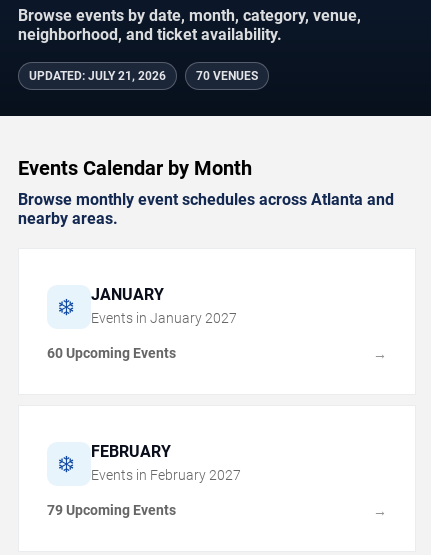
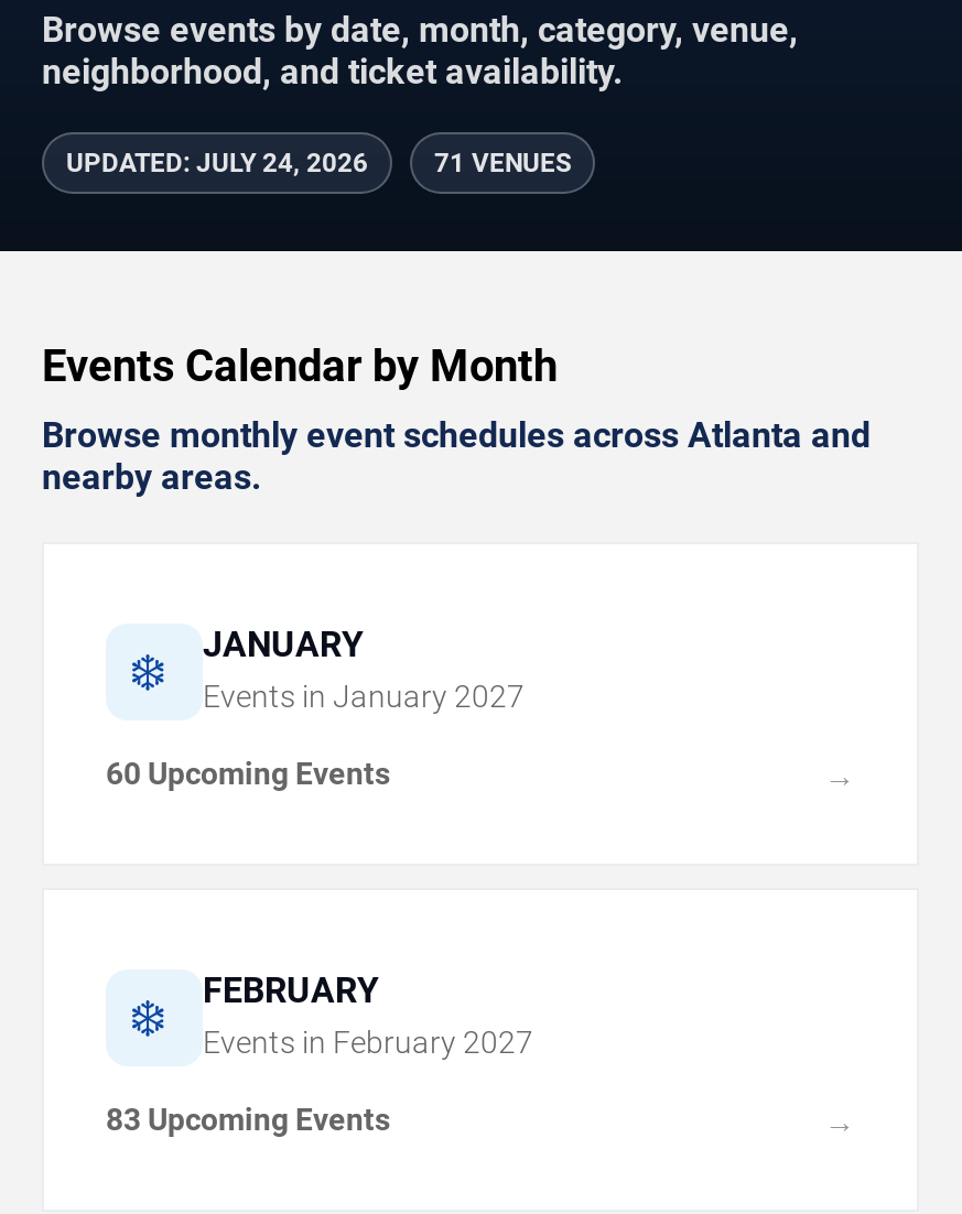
[29,69,166,83] UPDATED: JULY 21, 2026 -> [66,149,368,179] UPDATED: JULY 24, 2026
[196,69,258,83] 70 VENUES -> [434,149,571,179] 71 VENUES
[47,502,176,518] 79 Upcoming Events -> [106,1103,390,1138] 83 Upcoming Events

